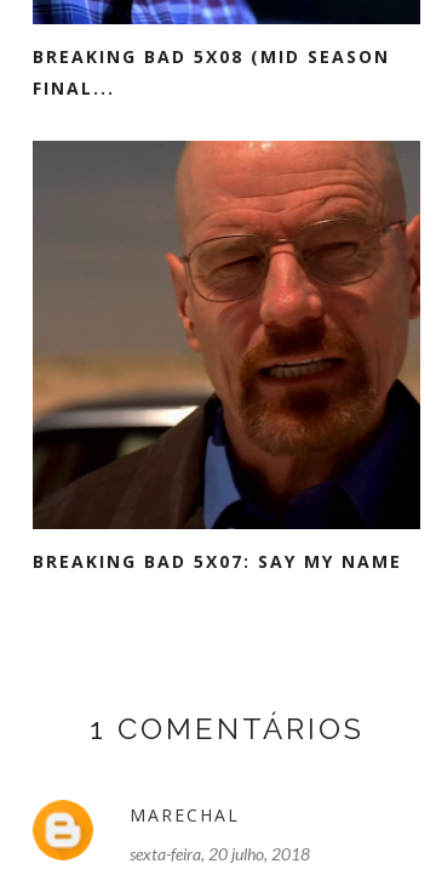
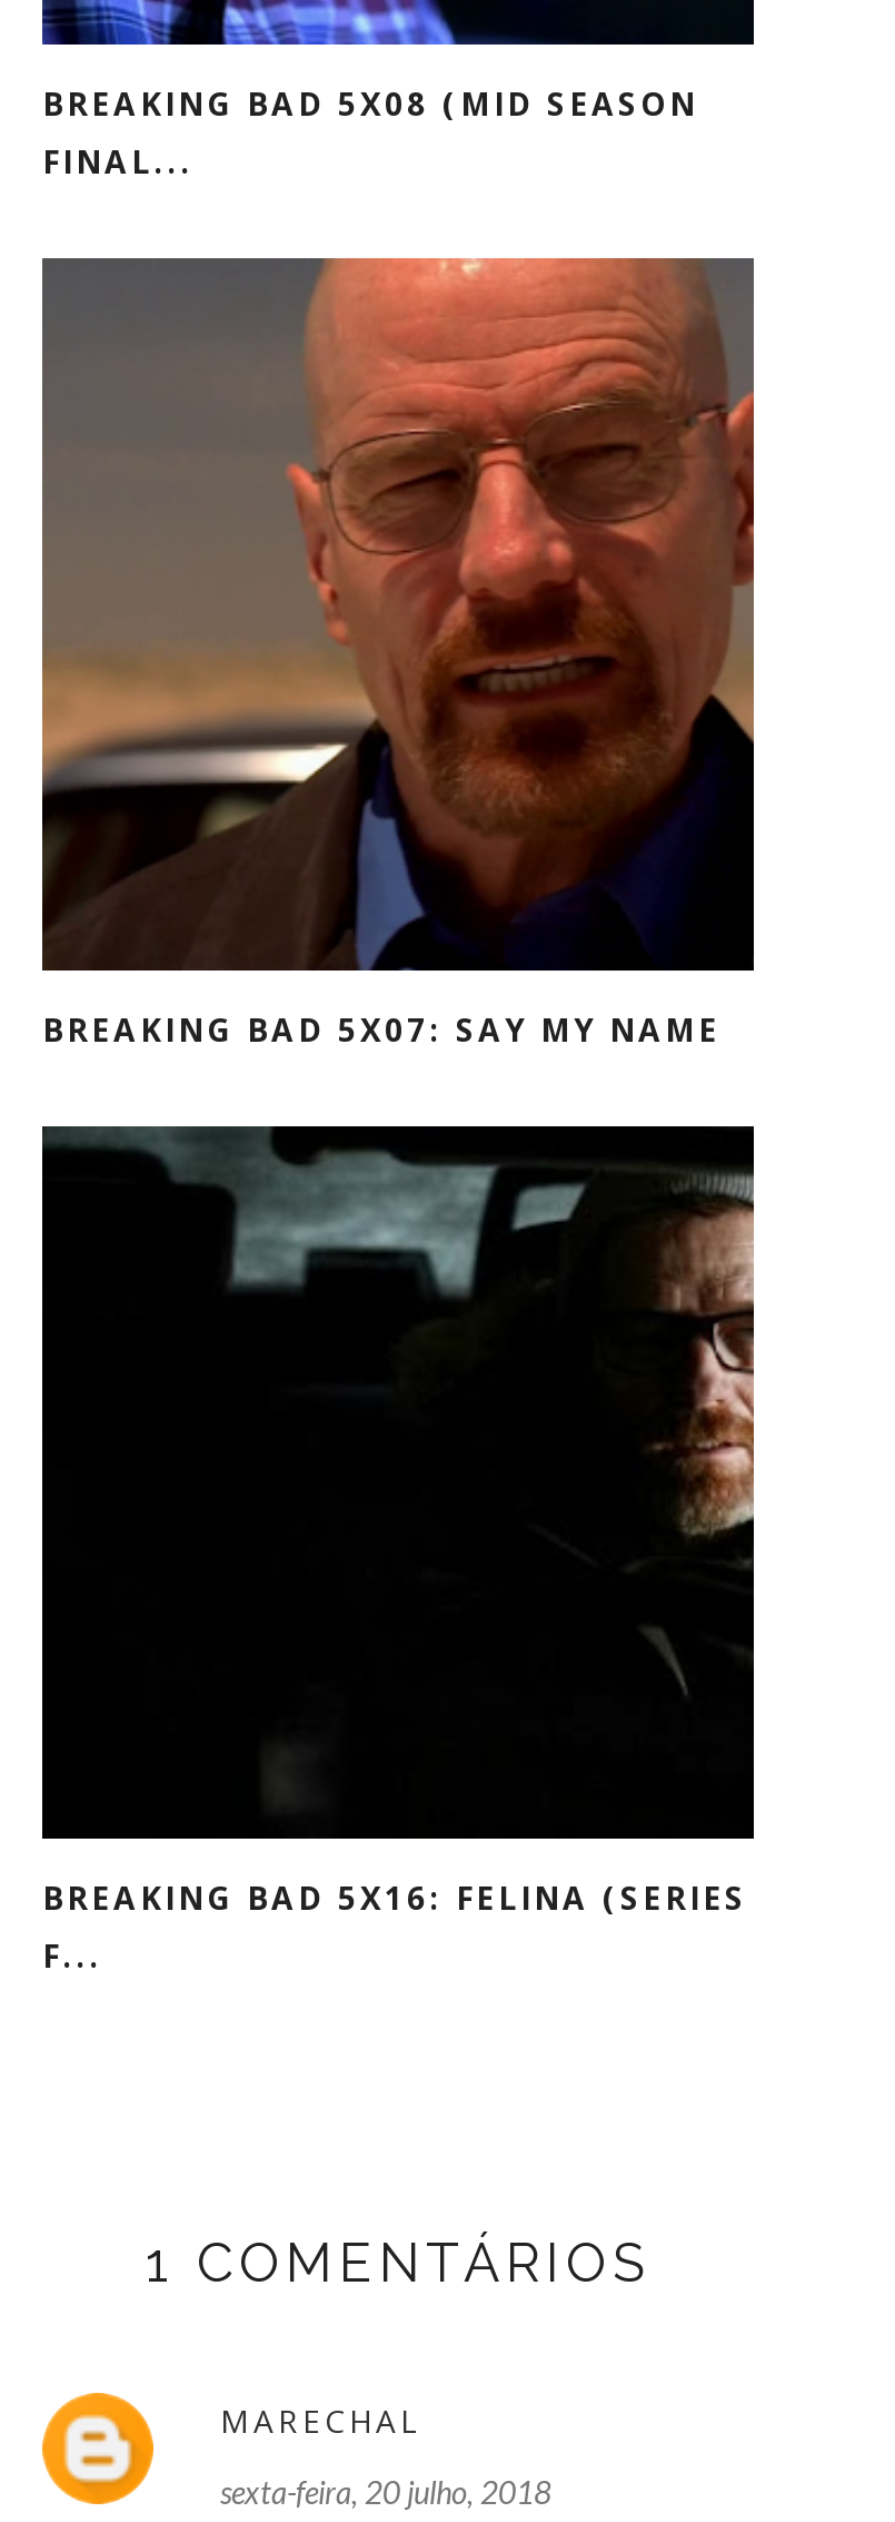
none -> [40,1124,756,1976] [image] | BREAKING BAD 5X16: FELINA (SERIES | F...

